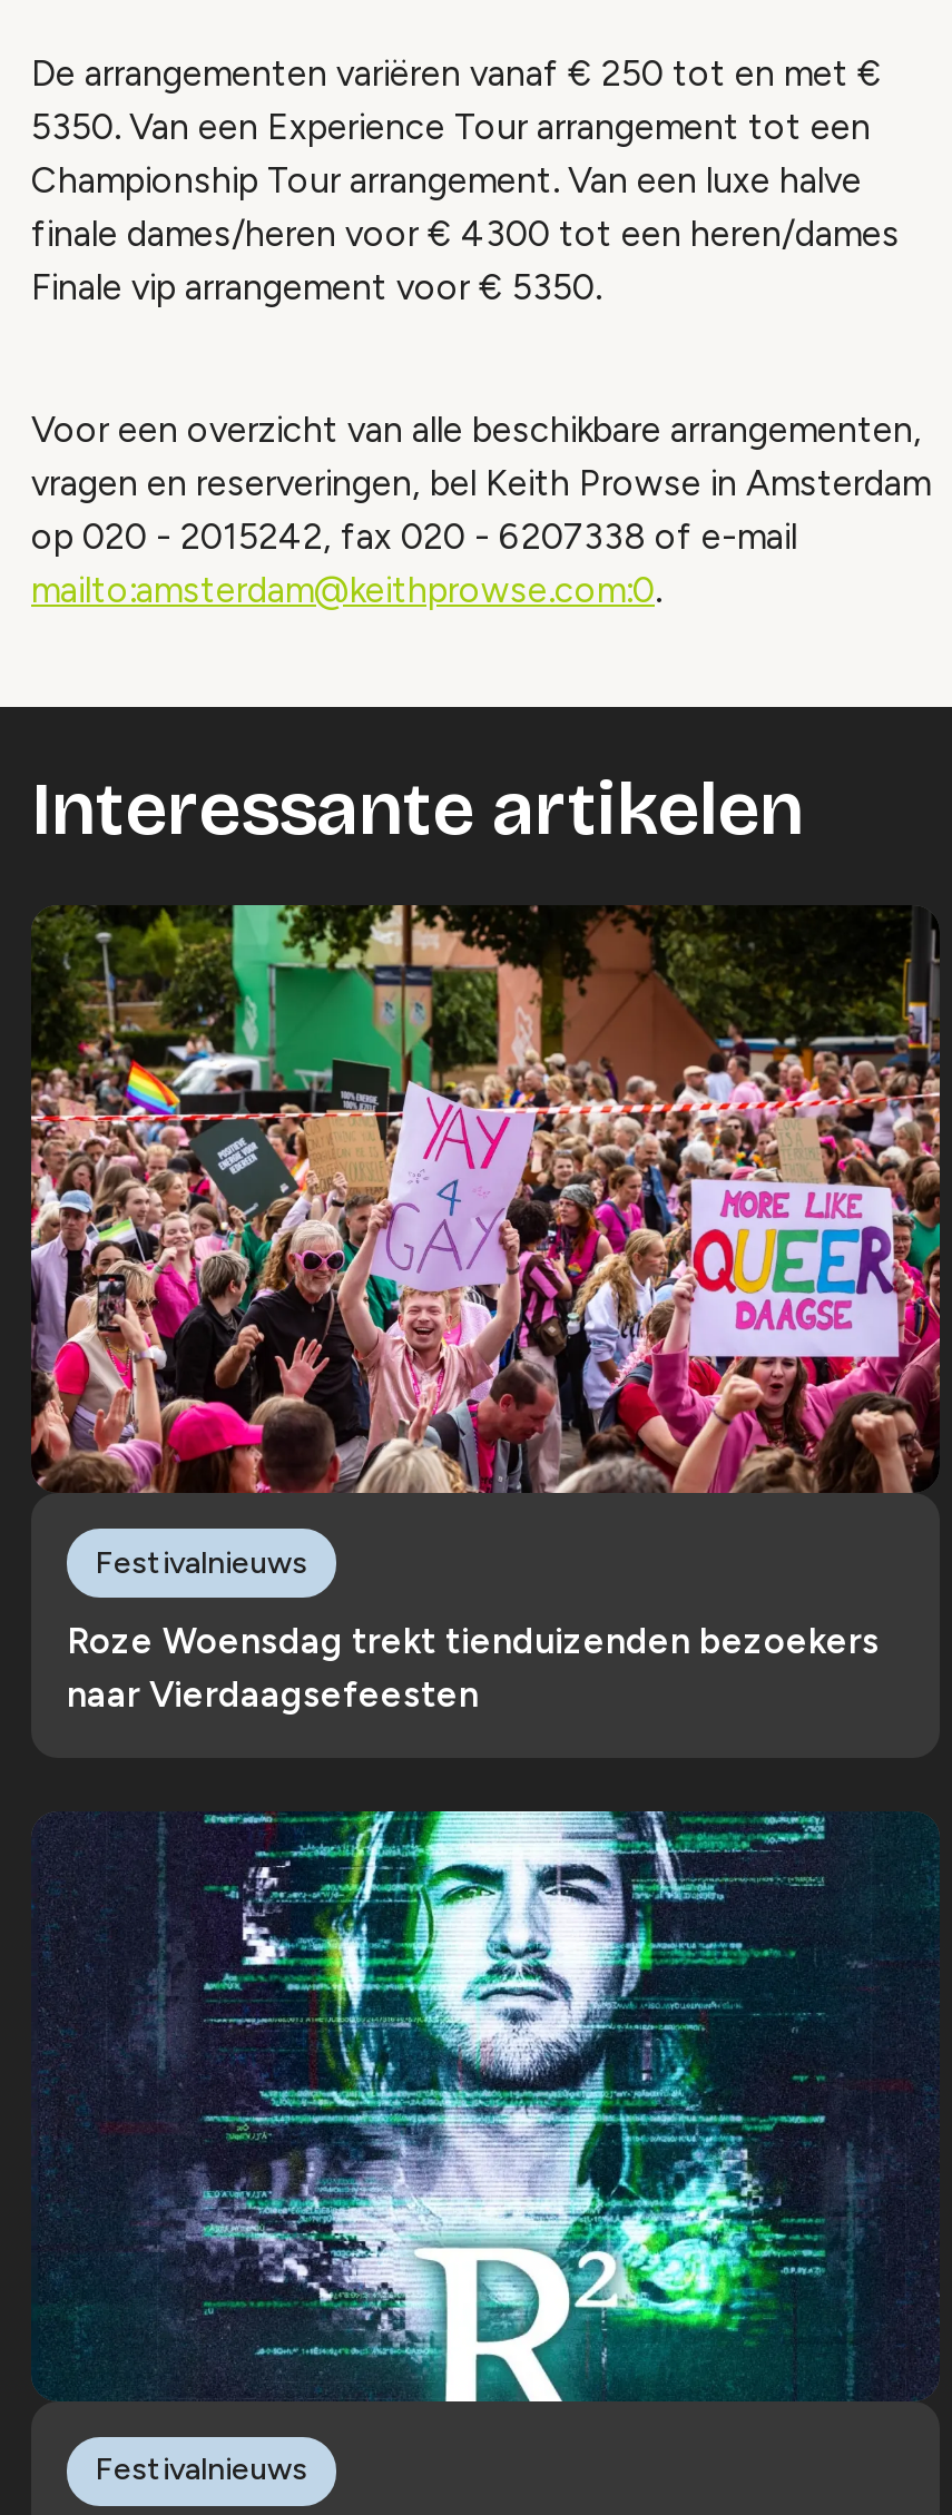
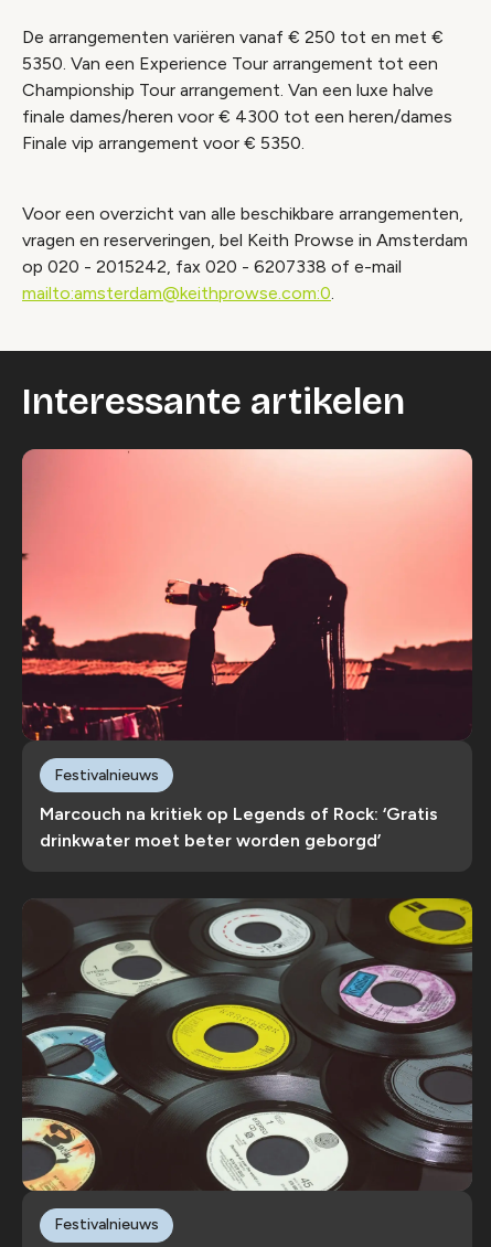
[29,903,942,1495] [image] -> [21,448,473,742] [image]
[67,1621,880,1716] Roze Woensdag trekt tienduizenden bezoekers | naar Vierdaagsefeesten -> [40,804,438,851] Marcouch na kritiek op Legends of Rock: ‘Gratis | drinkwater moet beter worden geborgd’
[31,1809,940,2404] [image] -> [21,897,473,1192] [image]

